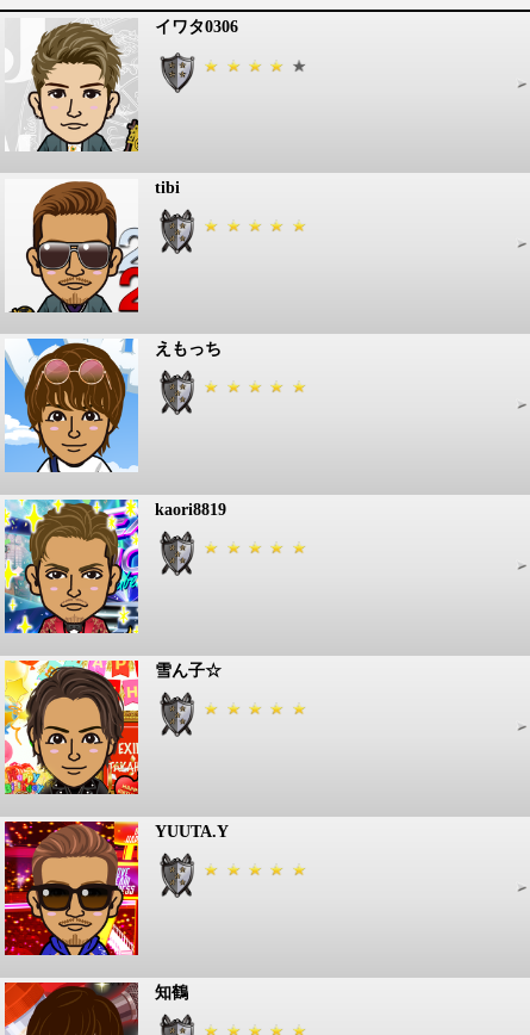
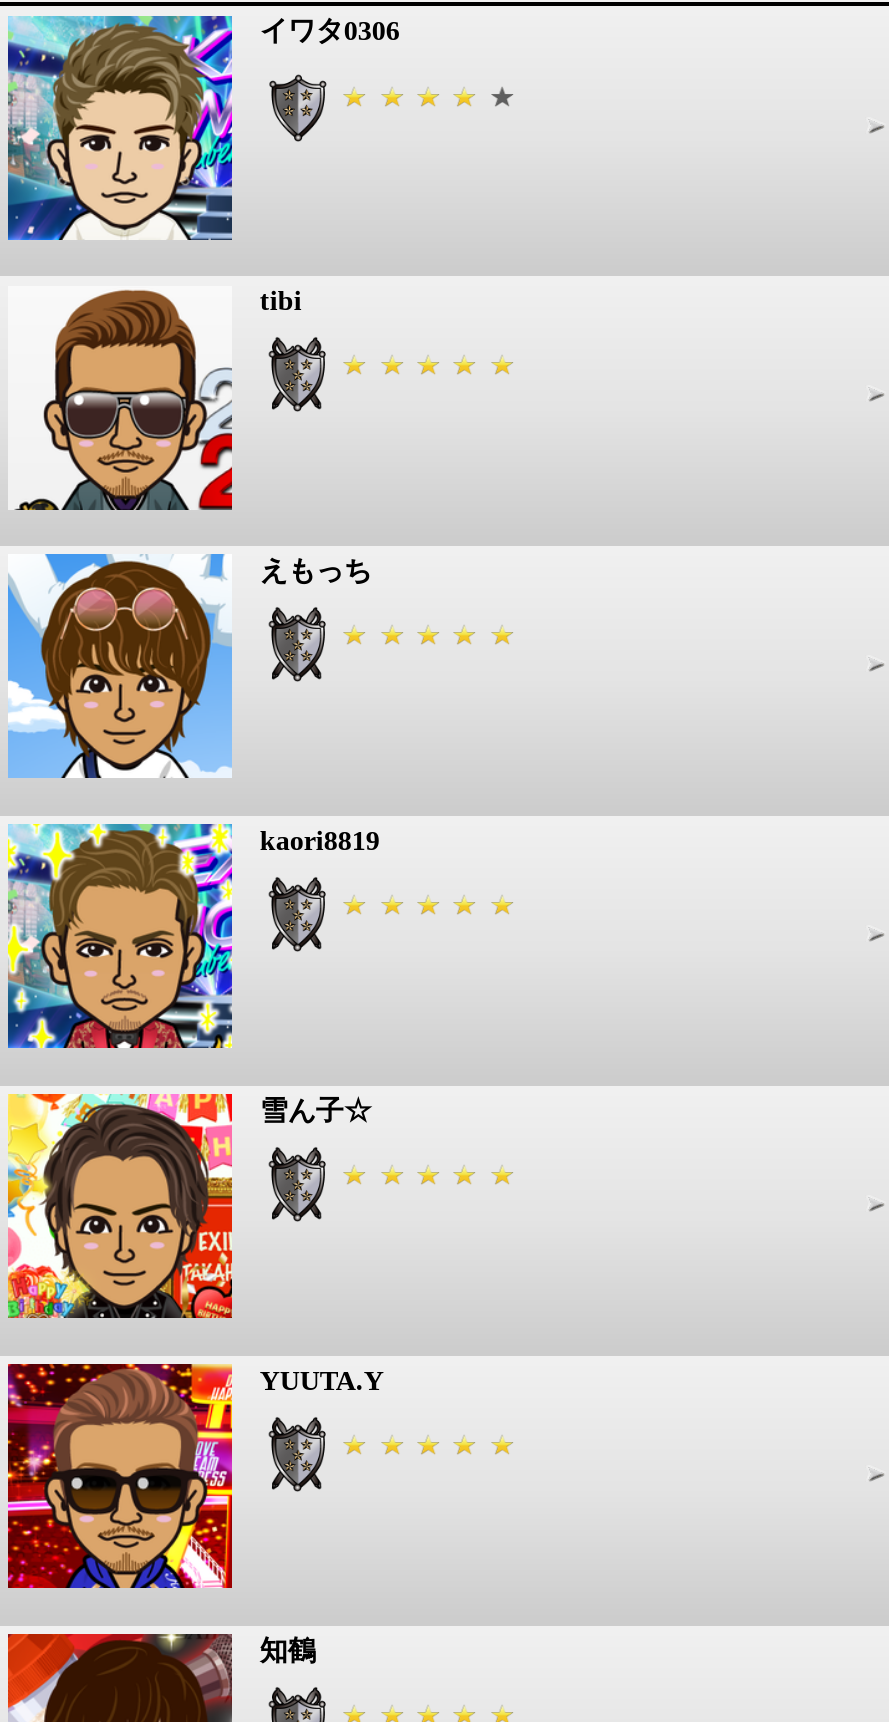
[5,18,139,153] [image] -> [6,14,234,242] [image]

